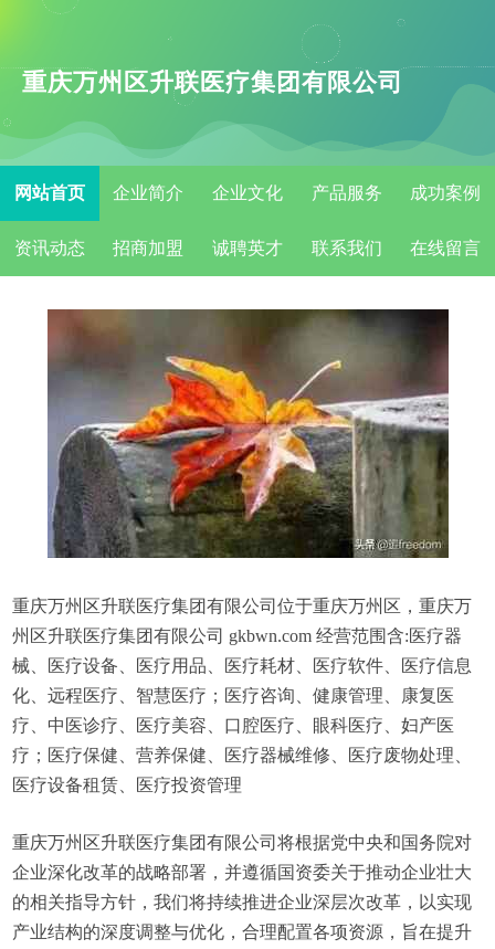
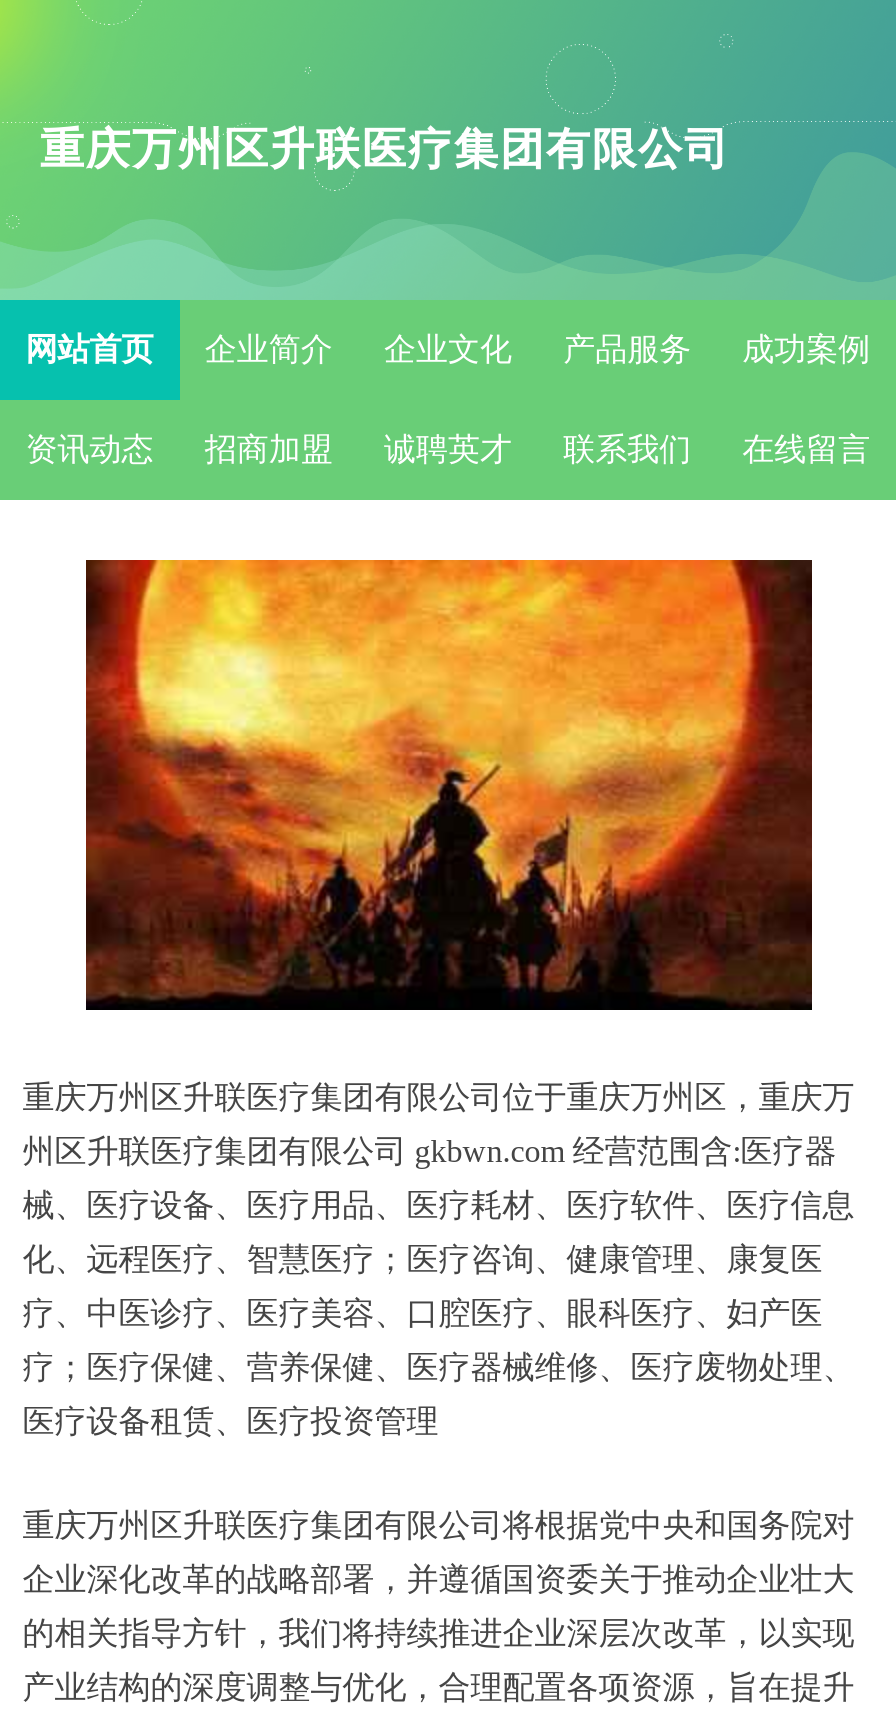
[46,308,450,559] [image] -> [84,558,814,1012] [image]

